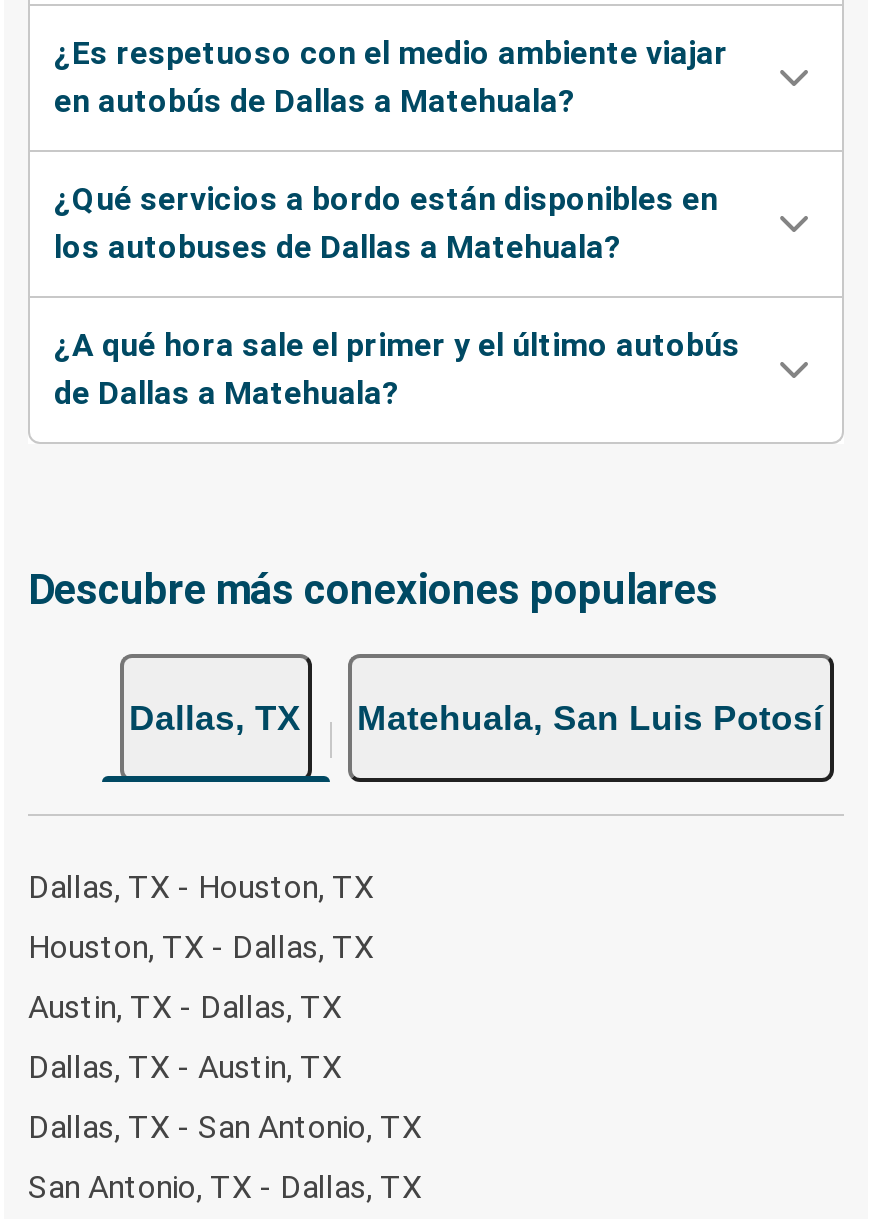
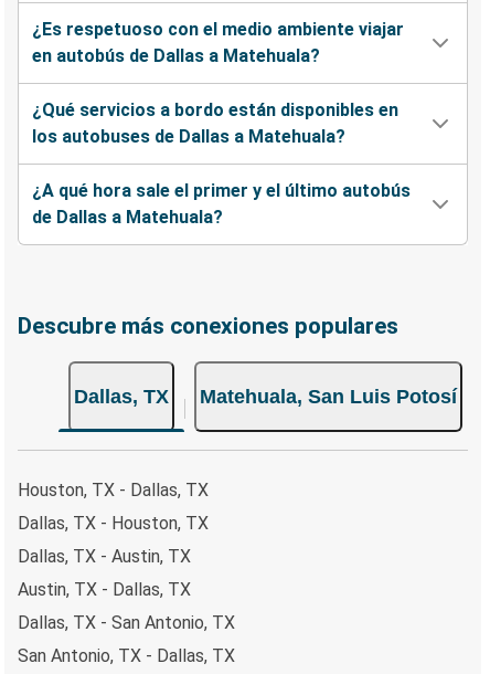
moved [28,867,374,905] -> [18,512,209,533]: Dallas, TX - Houston, TX
moved [28,927,374,965] -> [18,479,209,500]: Houston, TX - Dallas, TX
moved [28,987,342,1025] -> [18,578,191,599]: Austin, TX - Dallas, TX
moved [28,1047,342,1085] -> [18,545,191,566]: Dallas, TX - Austin, TX

